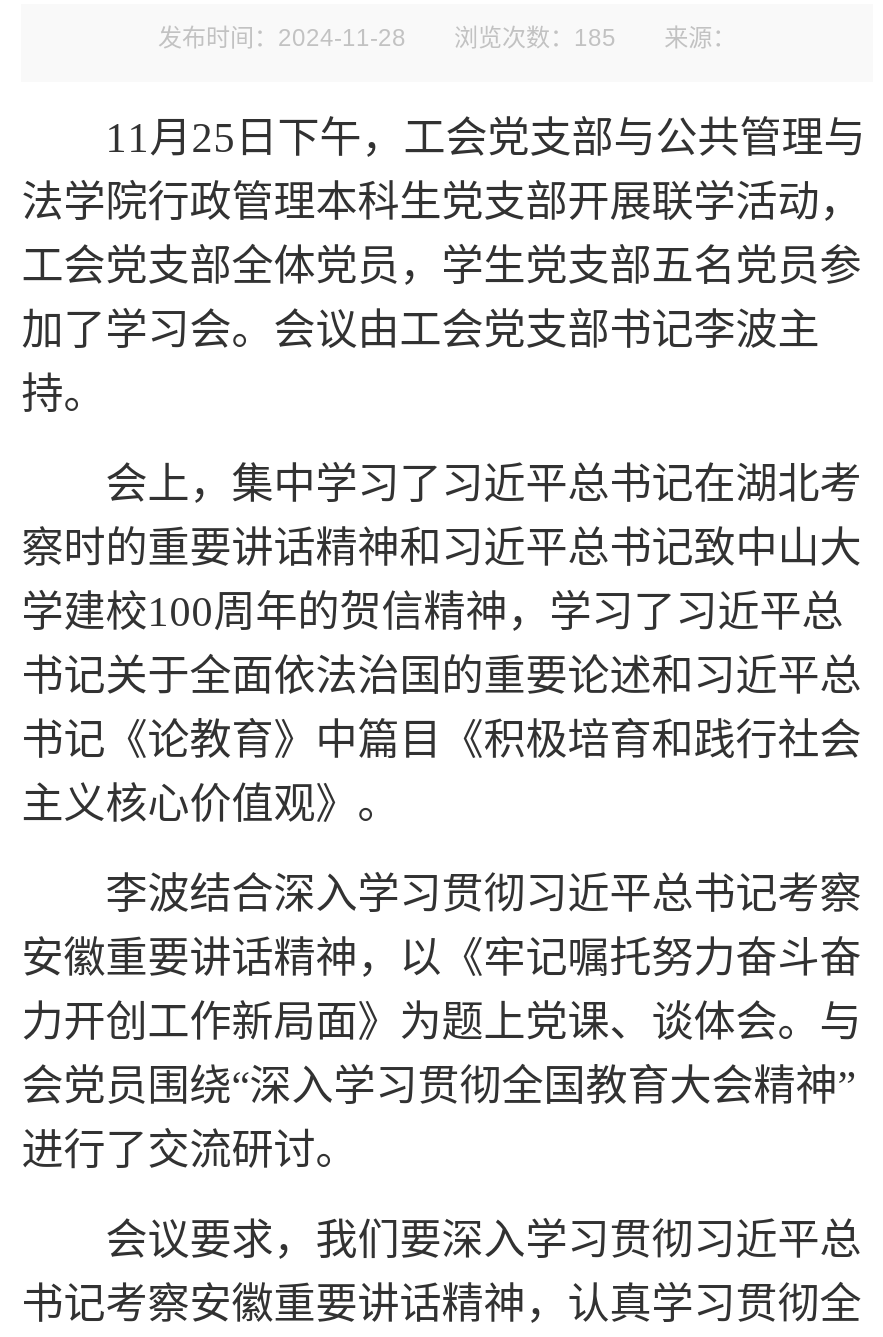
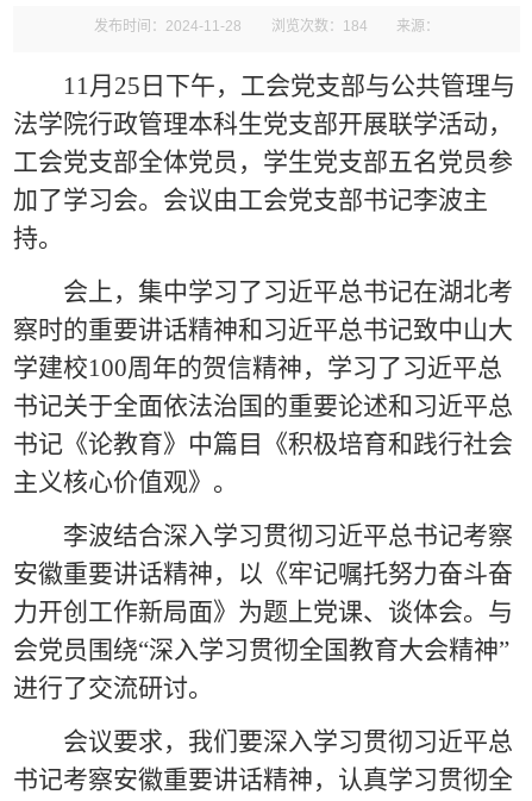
[158,23,736,51] 发布时间：2024-11-28 浏览次数：185 来源： -> [94,17,439,34] 发布时间：2024-11-28 浏览次数：184 来源：

